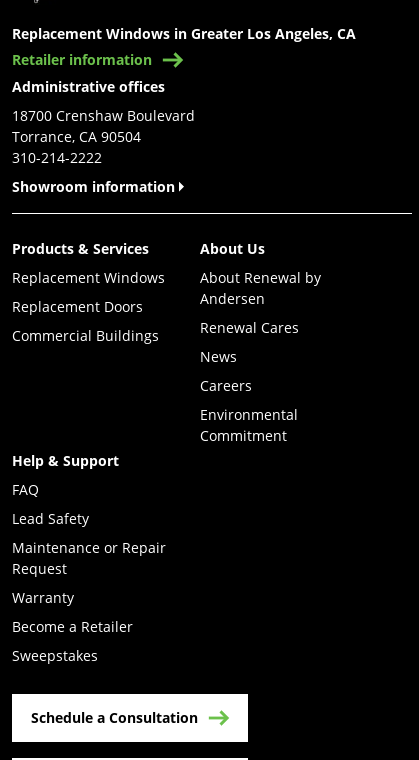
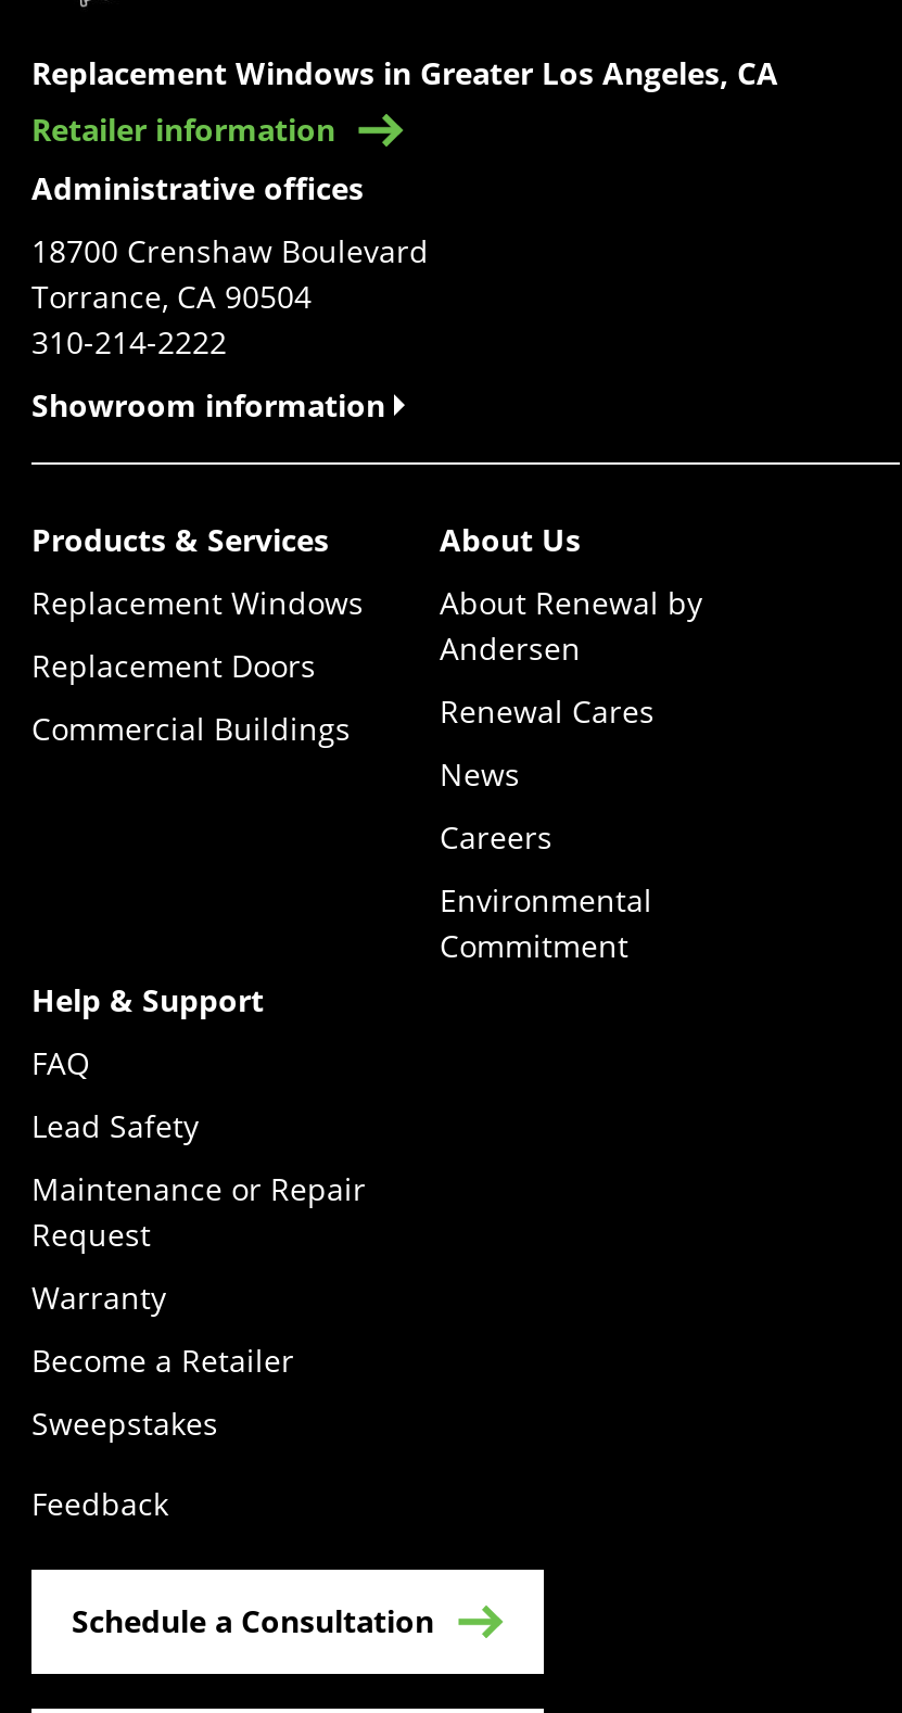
none -> [31,1484,168,1525] Feedback

